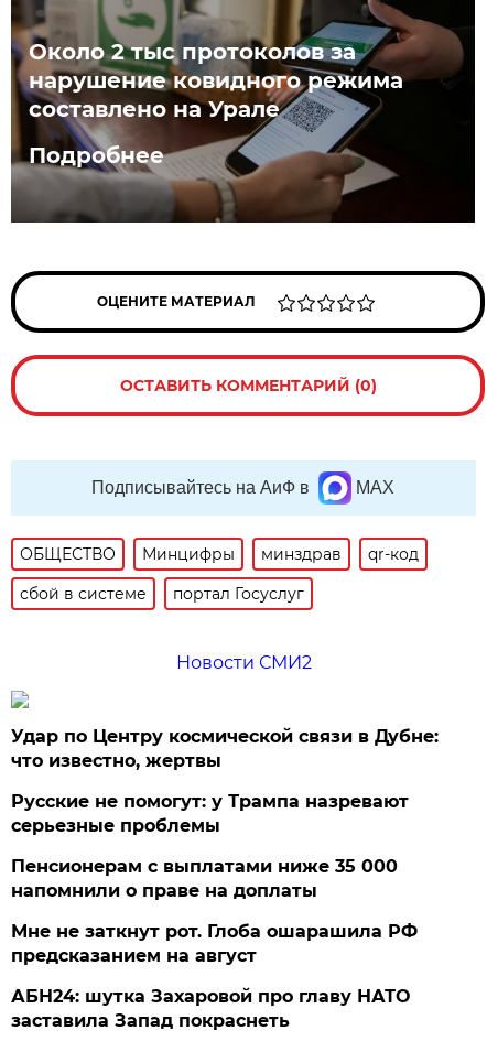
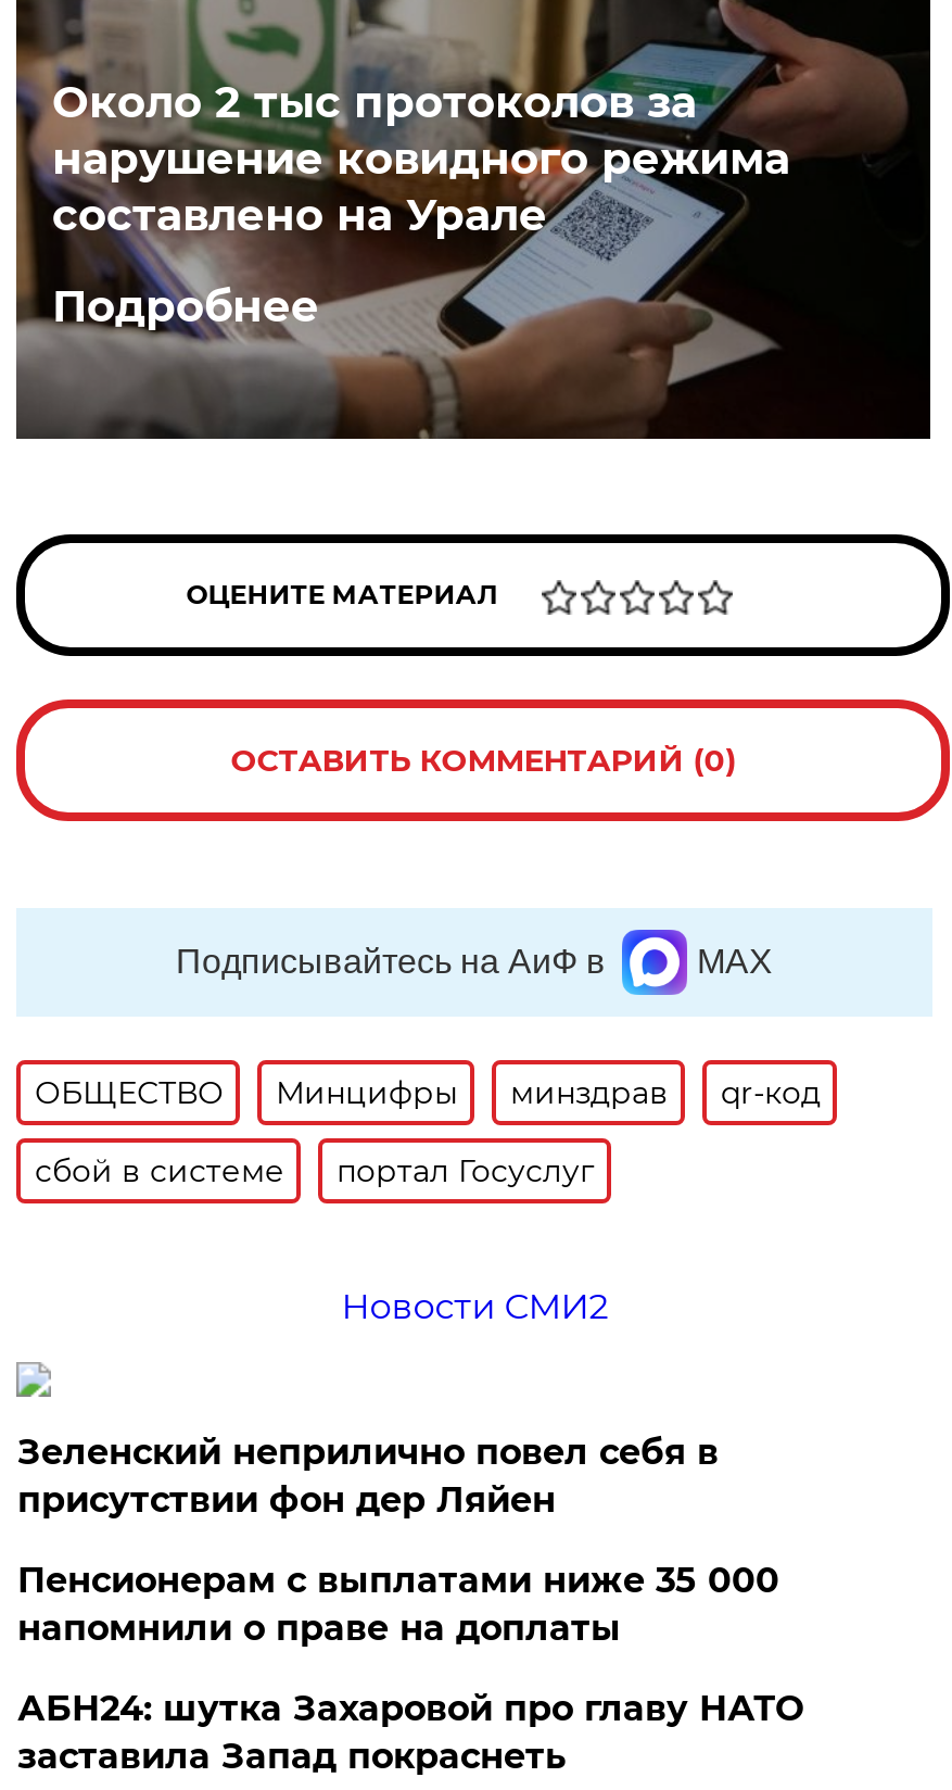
[11,726,439,836] Удар по Центру космической связи в Дубне: | что известно, жертвы | Русские не помогут: у Трампа назревают | серьезные проблемы -> [17,1432,718,1521] Зеленский неприлично повел cебя в | присутствии фон дер Ляйен
[11,921,418,966] Мне не заткнут рот. Глоба ошарашила РФ | предсказанием на август -> none

